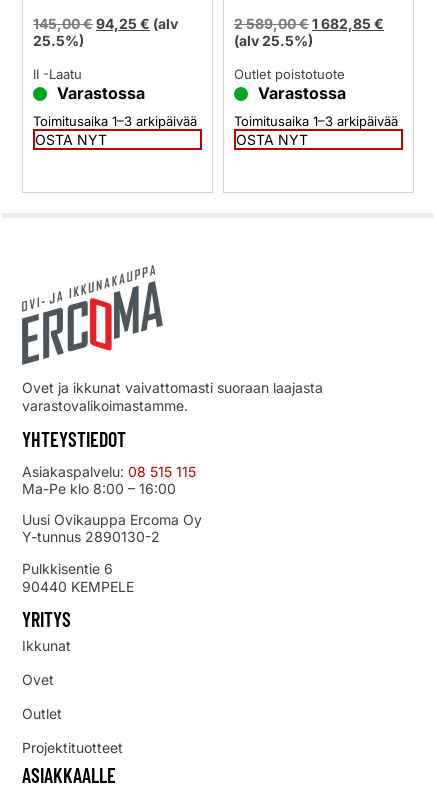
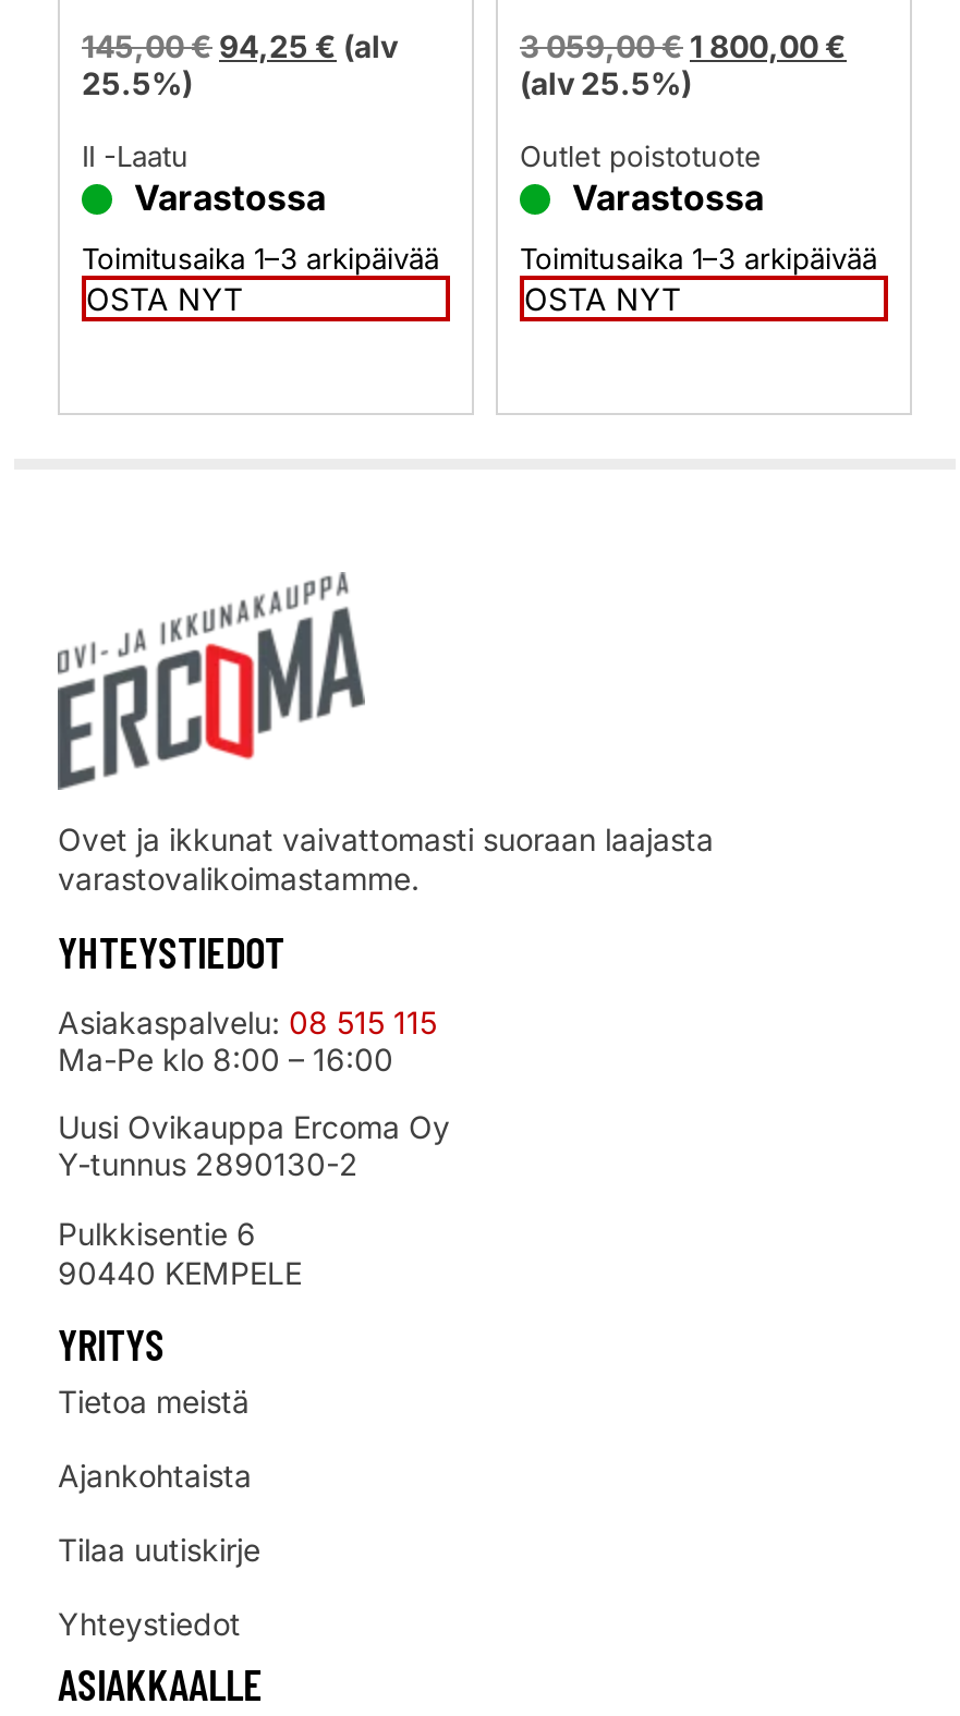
[234,15,384,32] 2 589,00€ 1 682,85 € -> [520,27,847,64] 3 059,00€ 1 800,00 €
[22,637,71,654] Ikkunat -> [58,1382,250,1419] Tietoa meistä
[22,671,54,688] Ovet -> [58,1456,252,1493] Ajankohtaista
[22,705,62,722] Outlet -> [58,1530,260,1567] Tilaa uutiskirje
[22,739,123,756] Projektituotteet -> [58,1604,241,1641] Yhteystiedot

